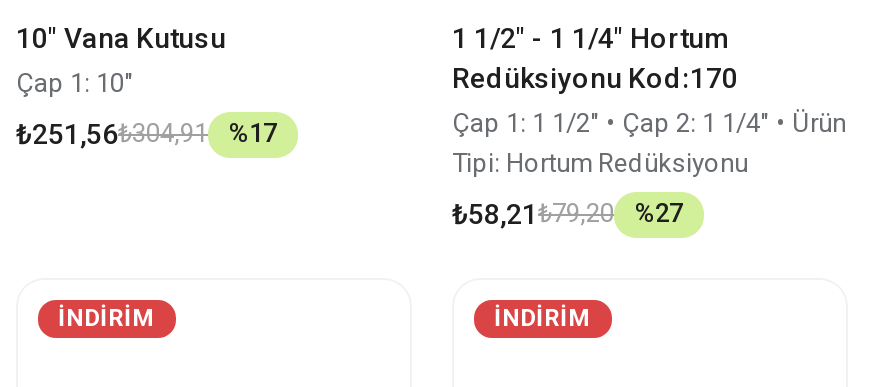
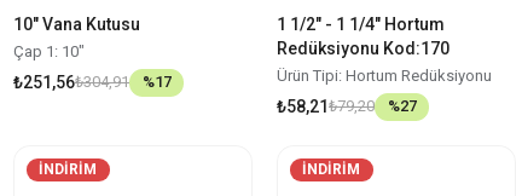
[452,108,846,178] Çap 1: 1 1/2" • Çap 2: 1 1/4" • Ürün | Tipi: Hortum Redüksiyonu -> [277,67,492,85] Ürün Tipi: Hortum Redüksiyonu

